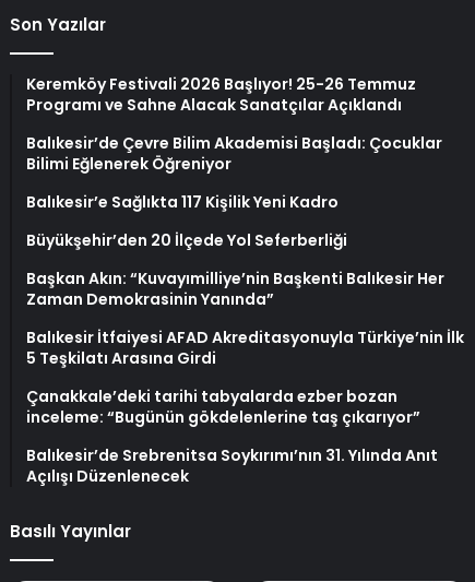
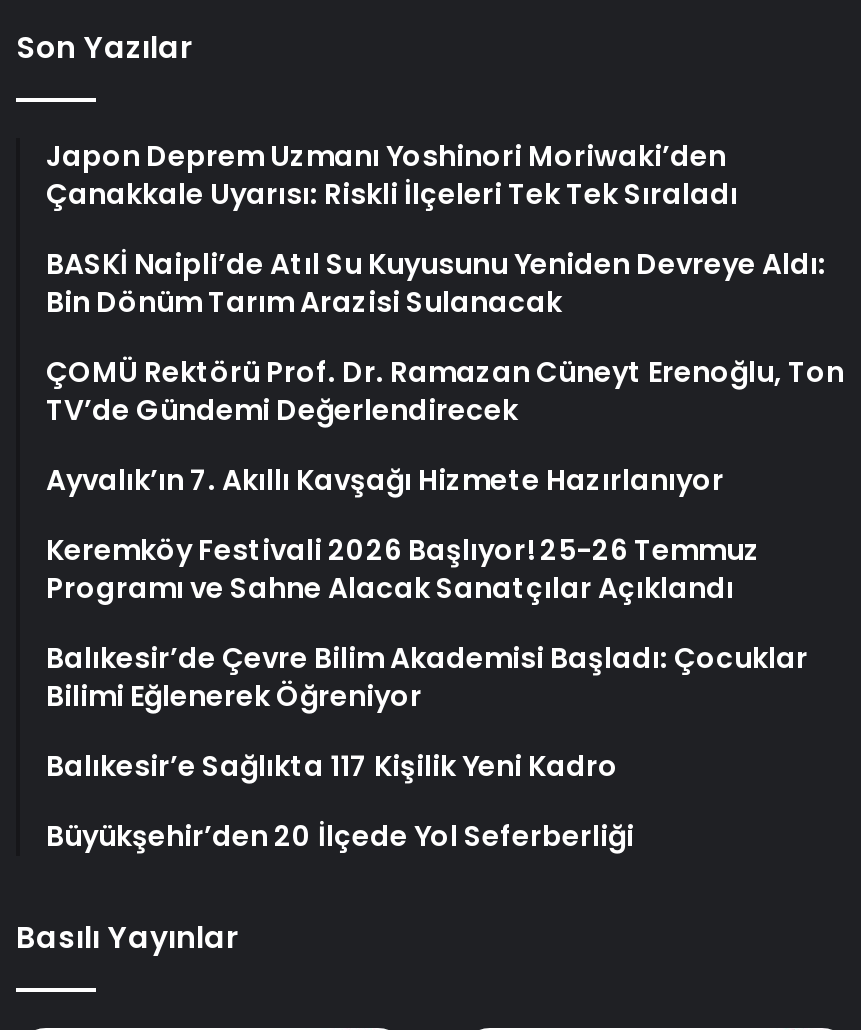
none -> [46,136,844,500] Japon Deprem Uzmanı Yoshinori Moriwaki’den | Çanakkale Uyarısı: Riskli İlçeleri Tek Tek Sıraladı | BASKİ Naipli’de Atıl Su Kuyusunu Yeniden Devreye Aldı: | Bin Dönüm Tarım Arazisi Sulanacak | ÇOMÜ Rektörü Prof. Dr. Ramazan Cüneyt Erenoğlu, Ton | TV’de Gündemi Değerlendirecek | Ayvalık’ın 7. Akıllı Kavşağı Hizmete Hazırlanıyor
moved [26,73,442,251] -> [46,530,808,856]: Keremköy Festivali 2026 Başlıyor! 25-26 Temmuz | Programı ve Sahne Alacak Sanatçılar Açıklandı | Balıkesir’de Çevre Bilim Akademisi Başladı: Çocuklar | Bilimi Eğlenerek Öğreniyor | Balıkesir’e Sağlıkta 117 Kişilik Yeni Kadro | Büyükşehir’den 20 İlçede Yol Seferberliği
[26,267,464,487] Başkan Akın: “Kuvayımilliye’nin Başkenti Balıkesir Her | Zaman Demokrasinin Yanında” | Balıkesir İtfaiyesi AFAD Akreditasyonuyla Türkiye’nin İlk | 5 Teşkilatı Arasına Girdi | Çanakkale’deki tarihi tabyalarda ezber bozan | inceleme: “Bugünün gökdelenlerine taş çıkarıyor” | Balıkesir’de Srebrenitsa Soykırımı’nın 31. Yılında Anıt | Açılışı Düzenlenecek -> none

